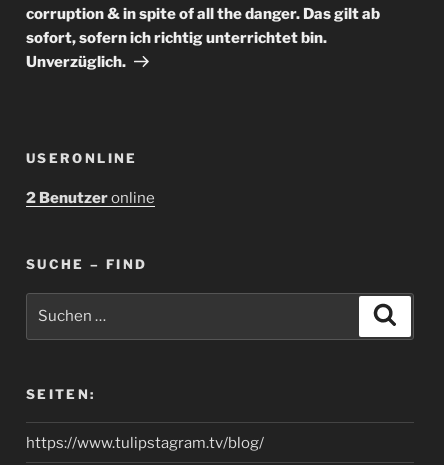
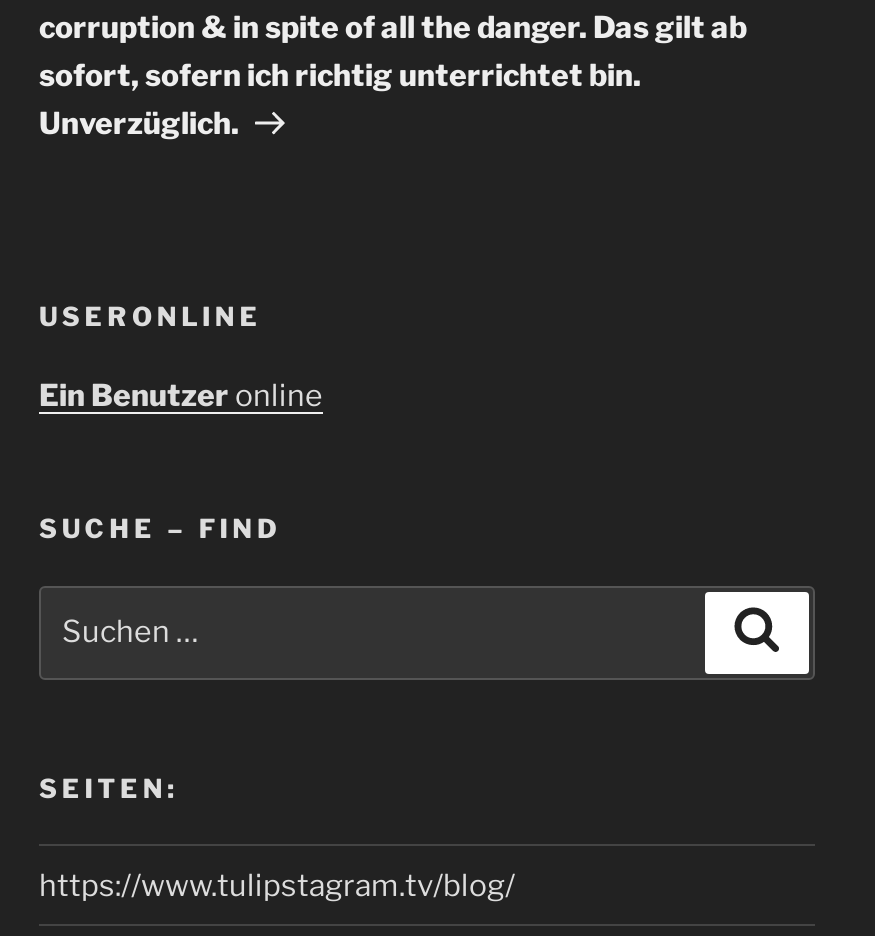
[26,189,155,207] 2 Benutzer online -> [39,378,323,414] Ein Benutzer online

